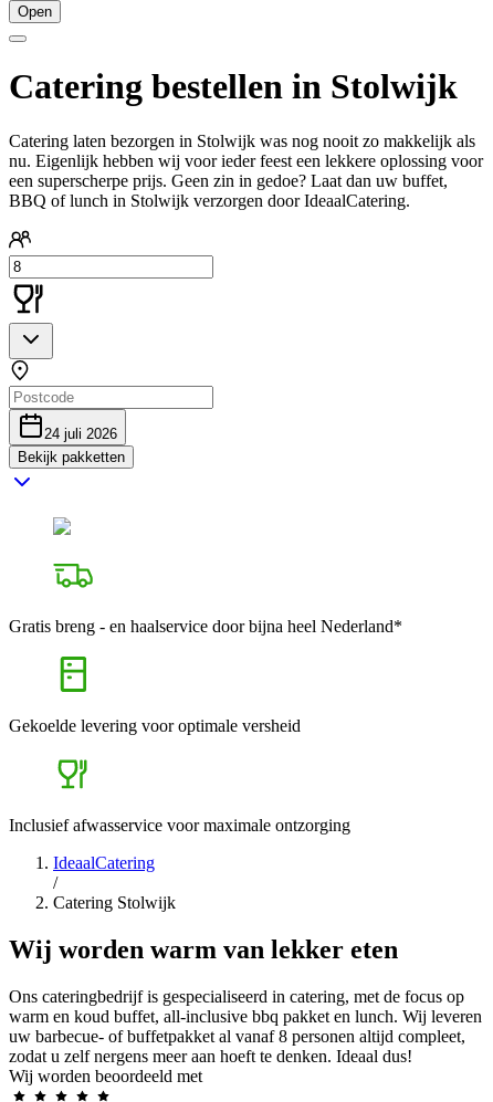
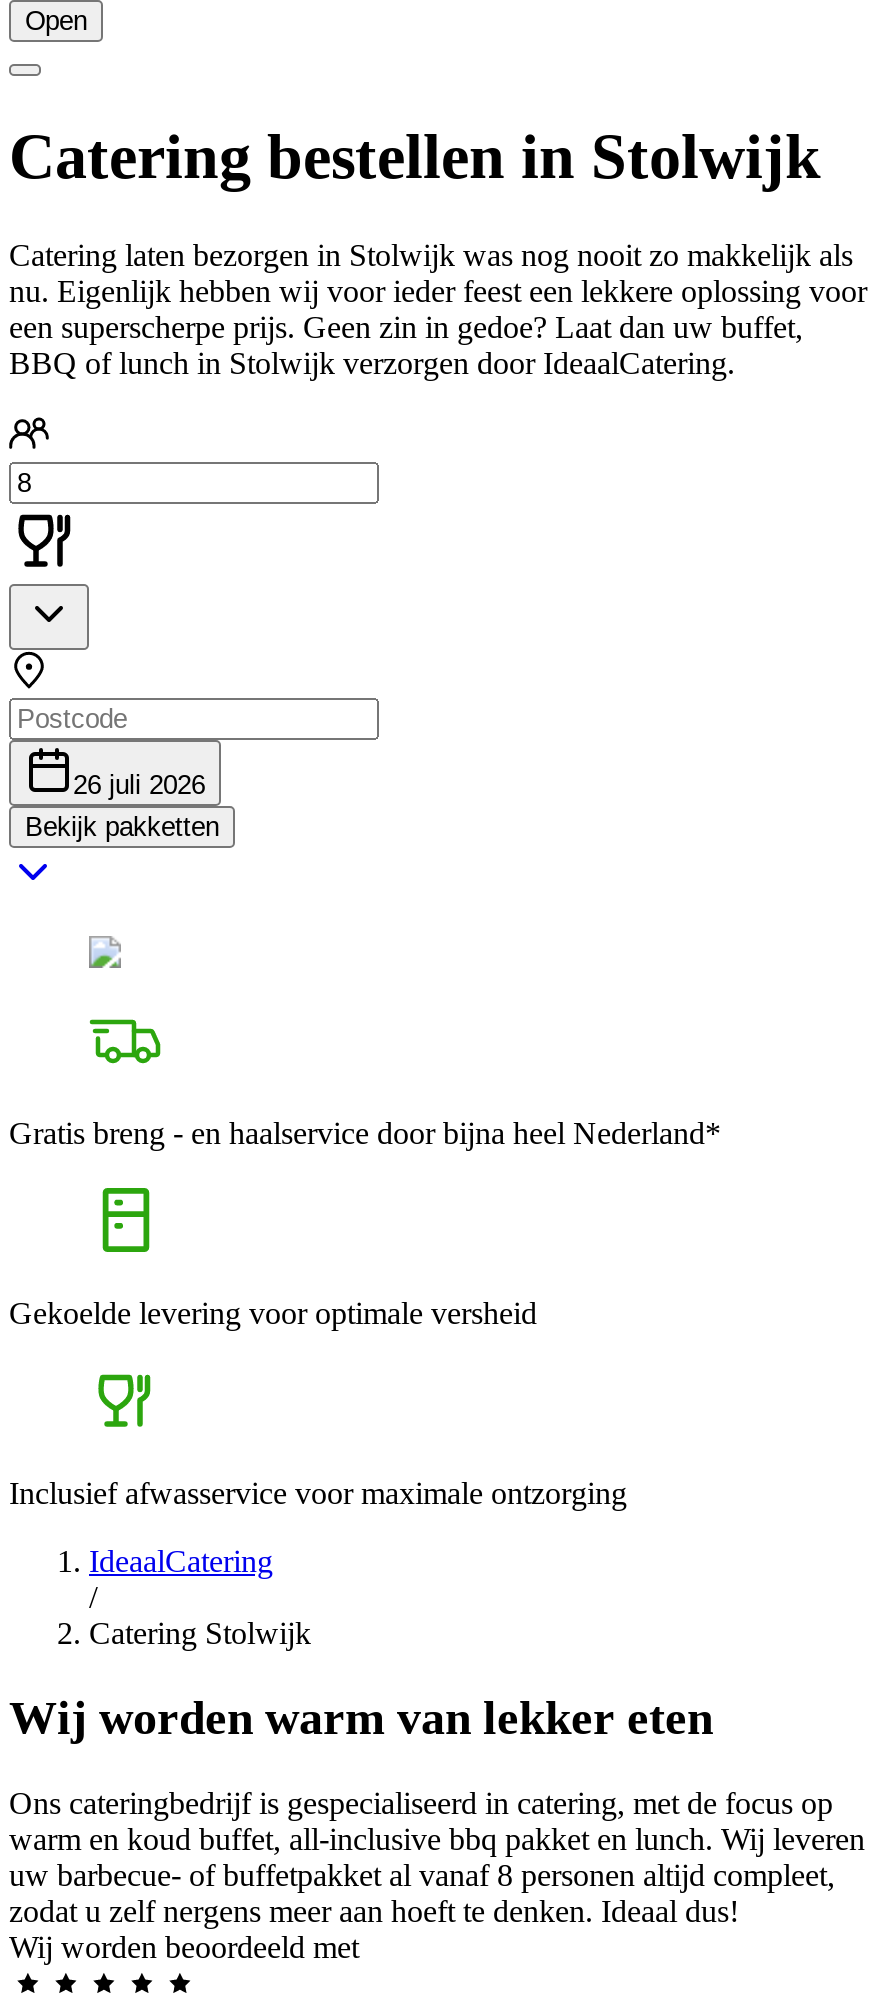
[44,425,117,442] 24 juli 2026 -> [73,770,205,800] 26 juli 2026

